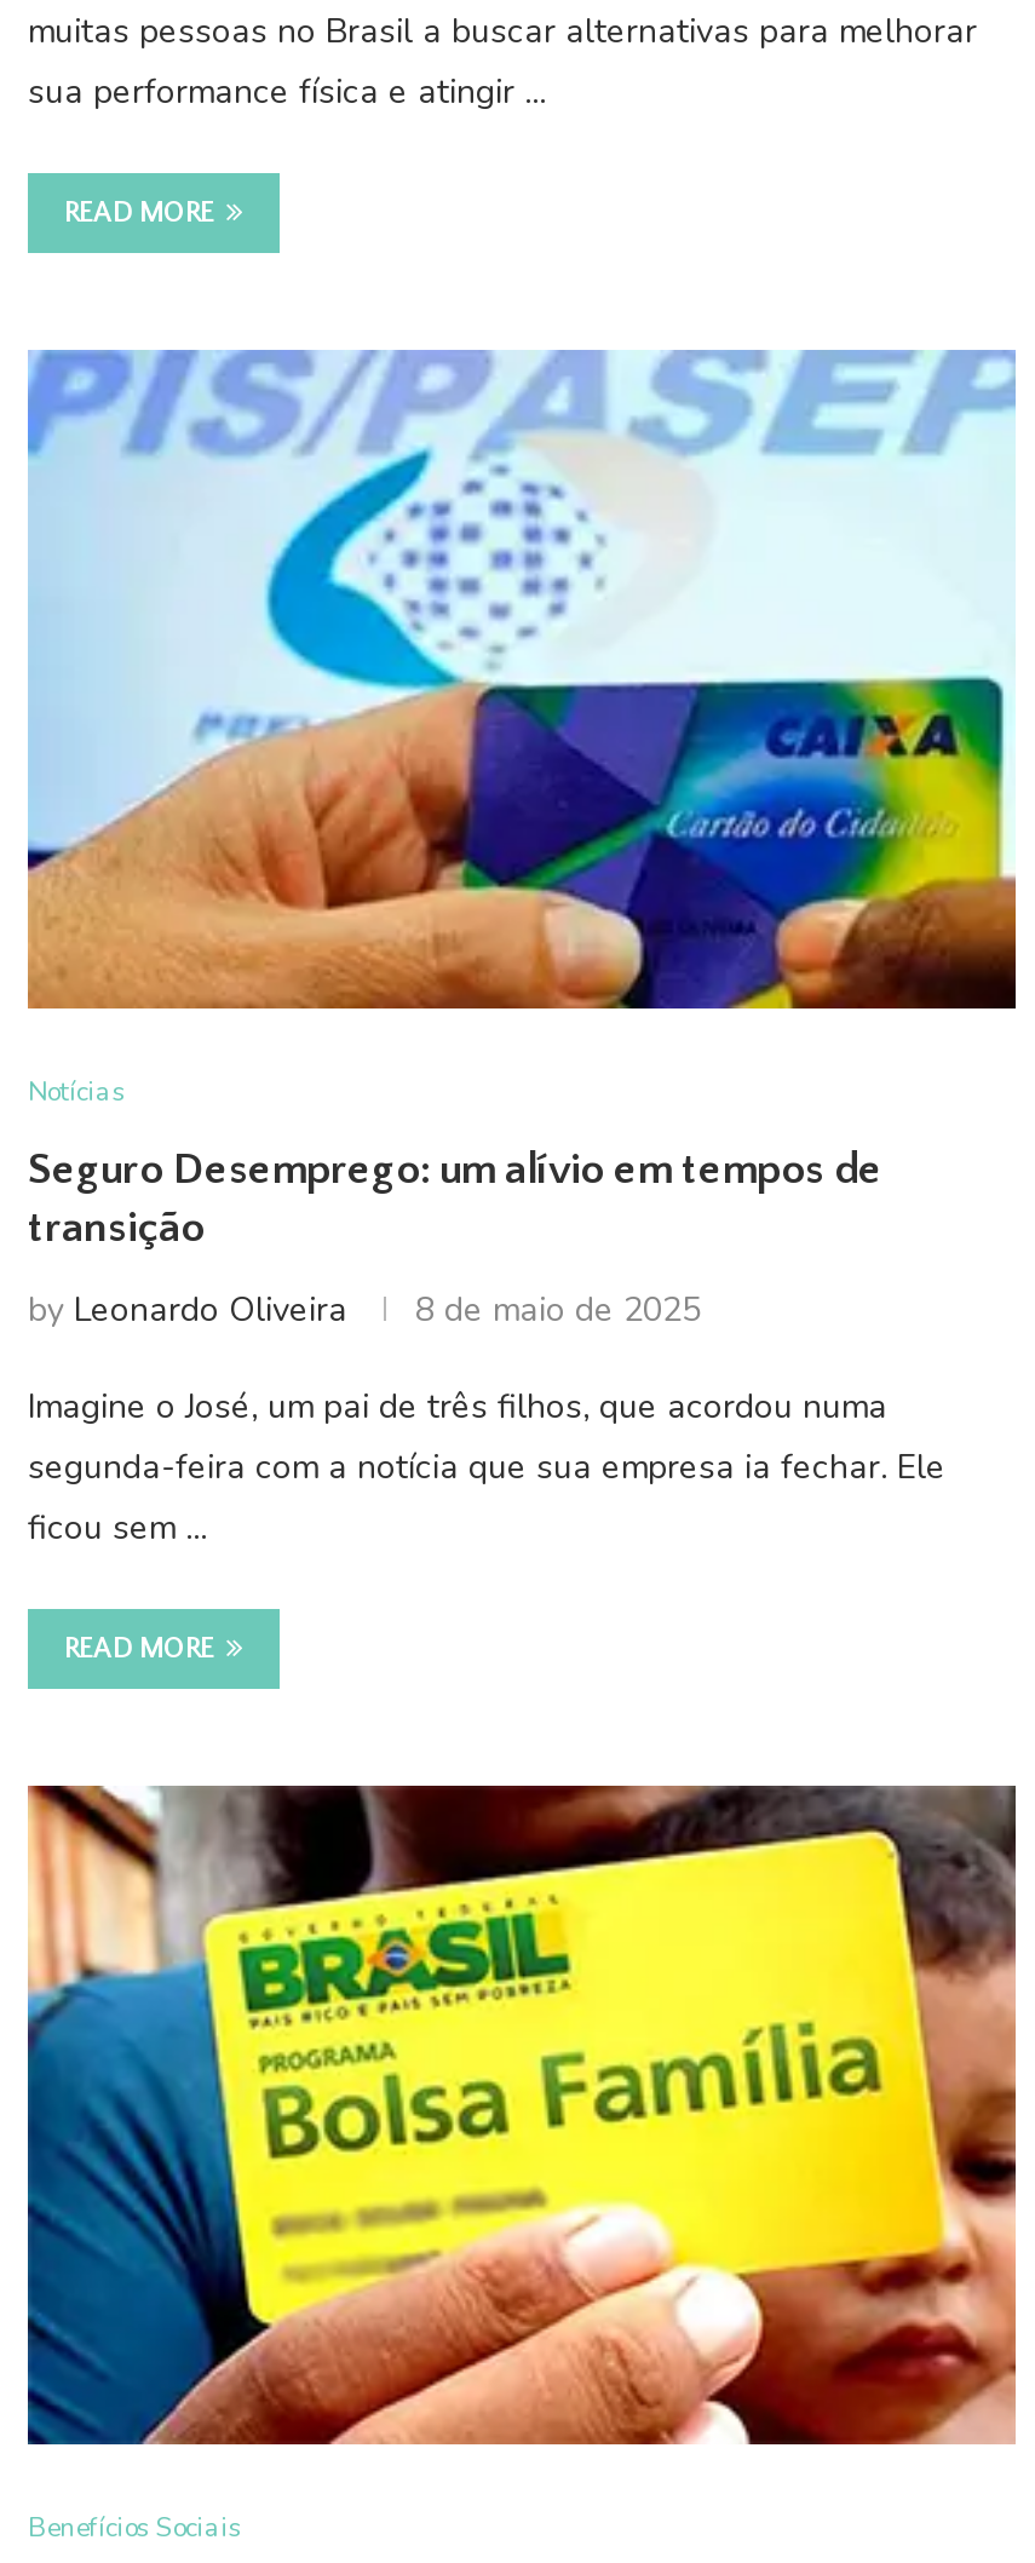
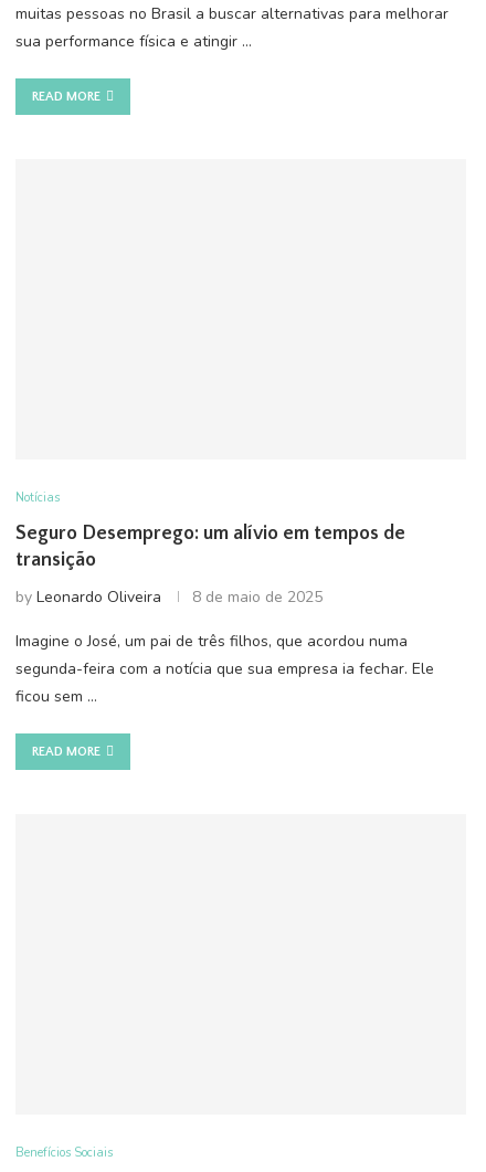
[25,349,1018,1012] [image] -> none
[25,1782,1018,2448] [image] -> none

